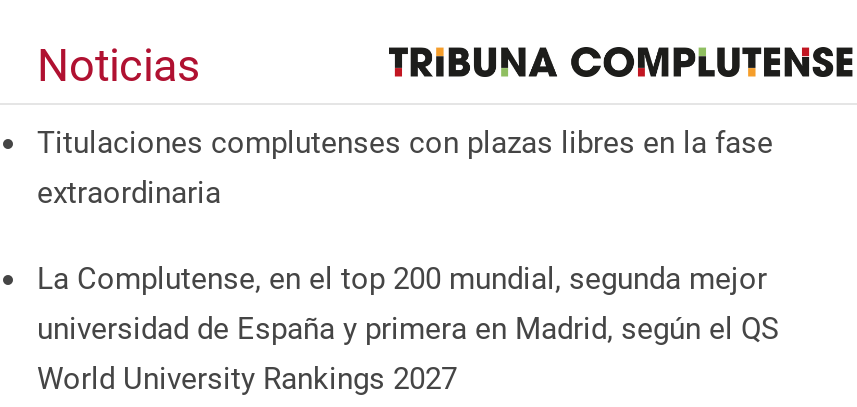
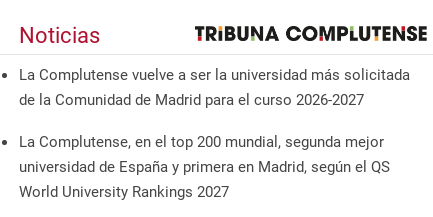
[37,126,773,212] Titulaciones complutenses con plazas libres en la fase | extraordinaria -> [19,66,410,109] La Complutense vuelve a ser la universidad más solicitada | de la Comunidad de Madrid para el curso 2026-2027

